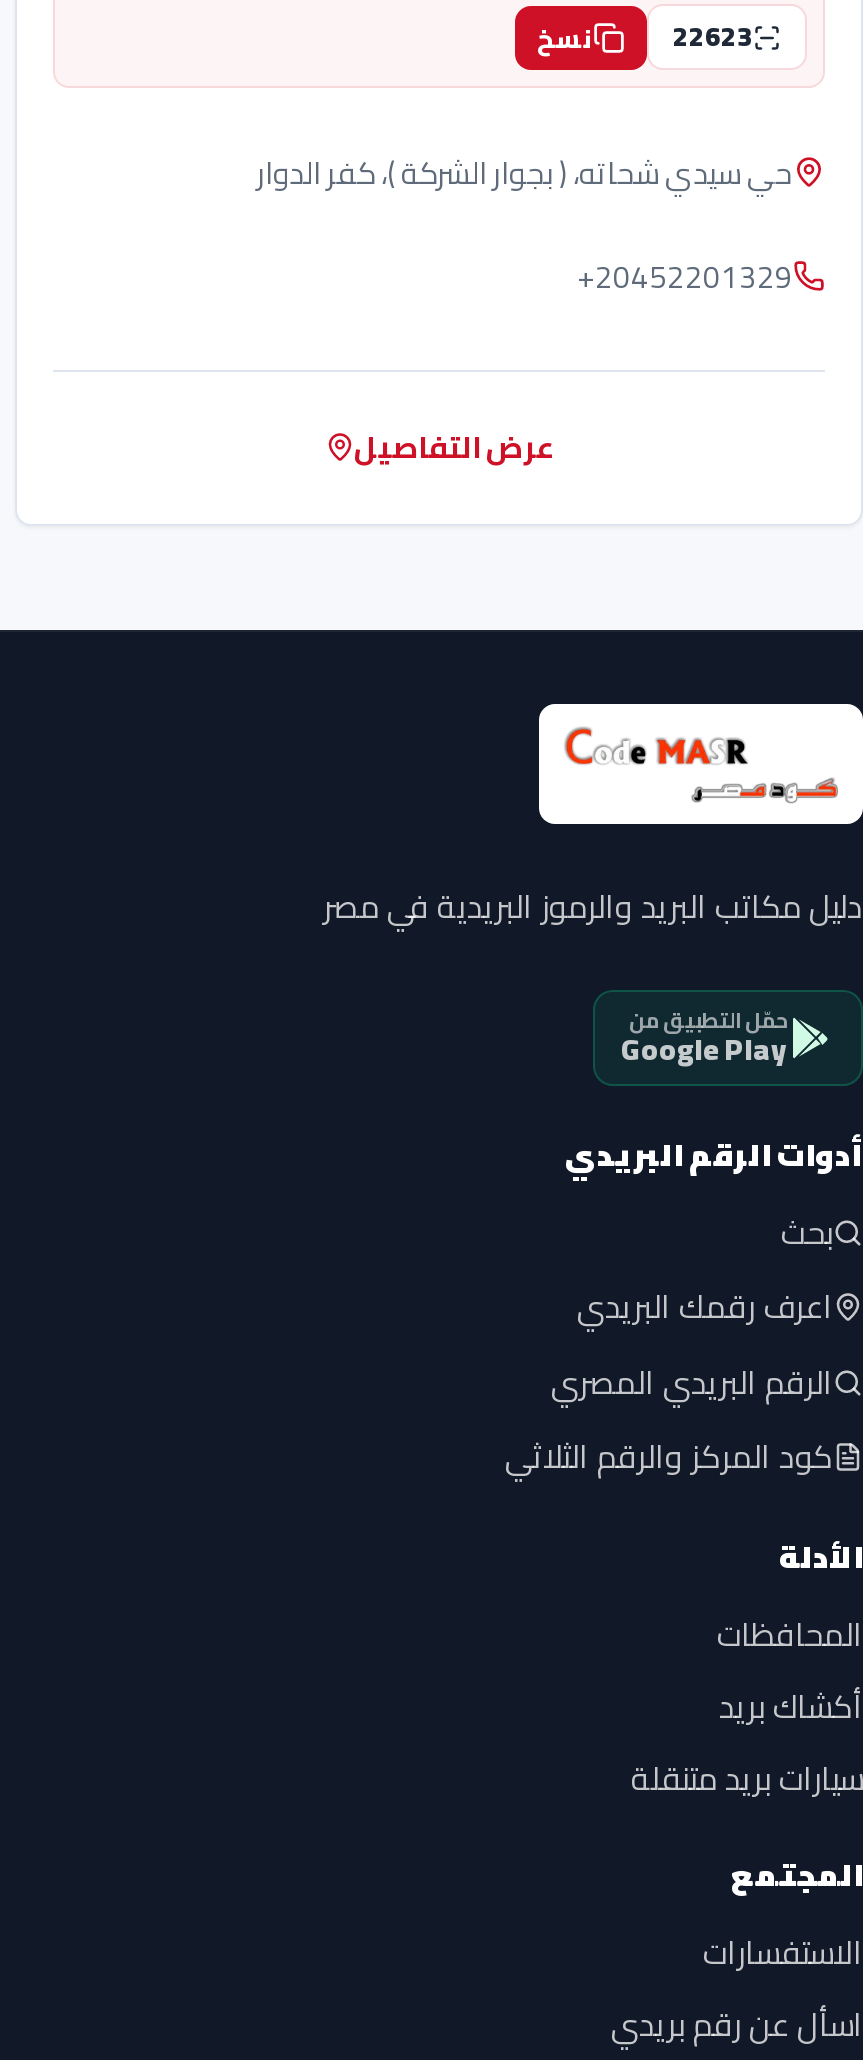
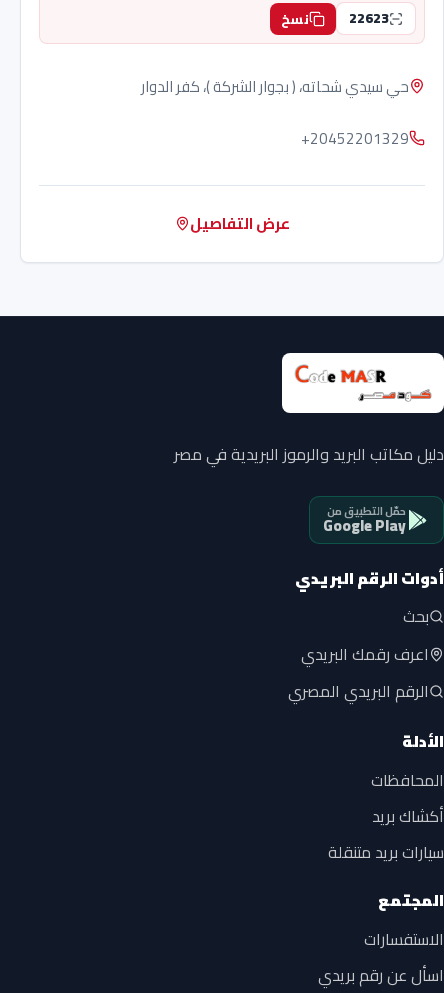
[505,1426,833,1486] كود المركز والرقم الثلاثي -> none

